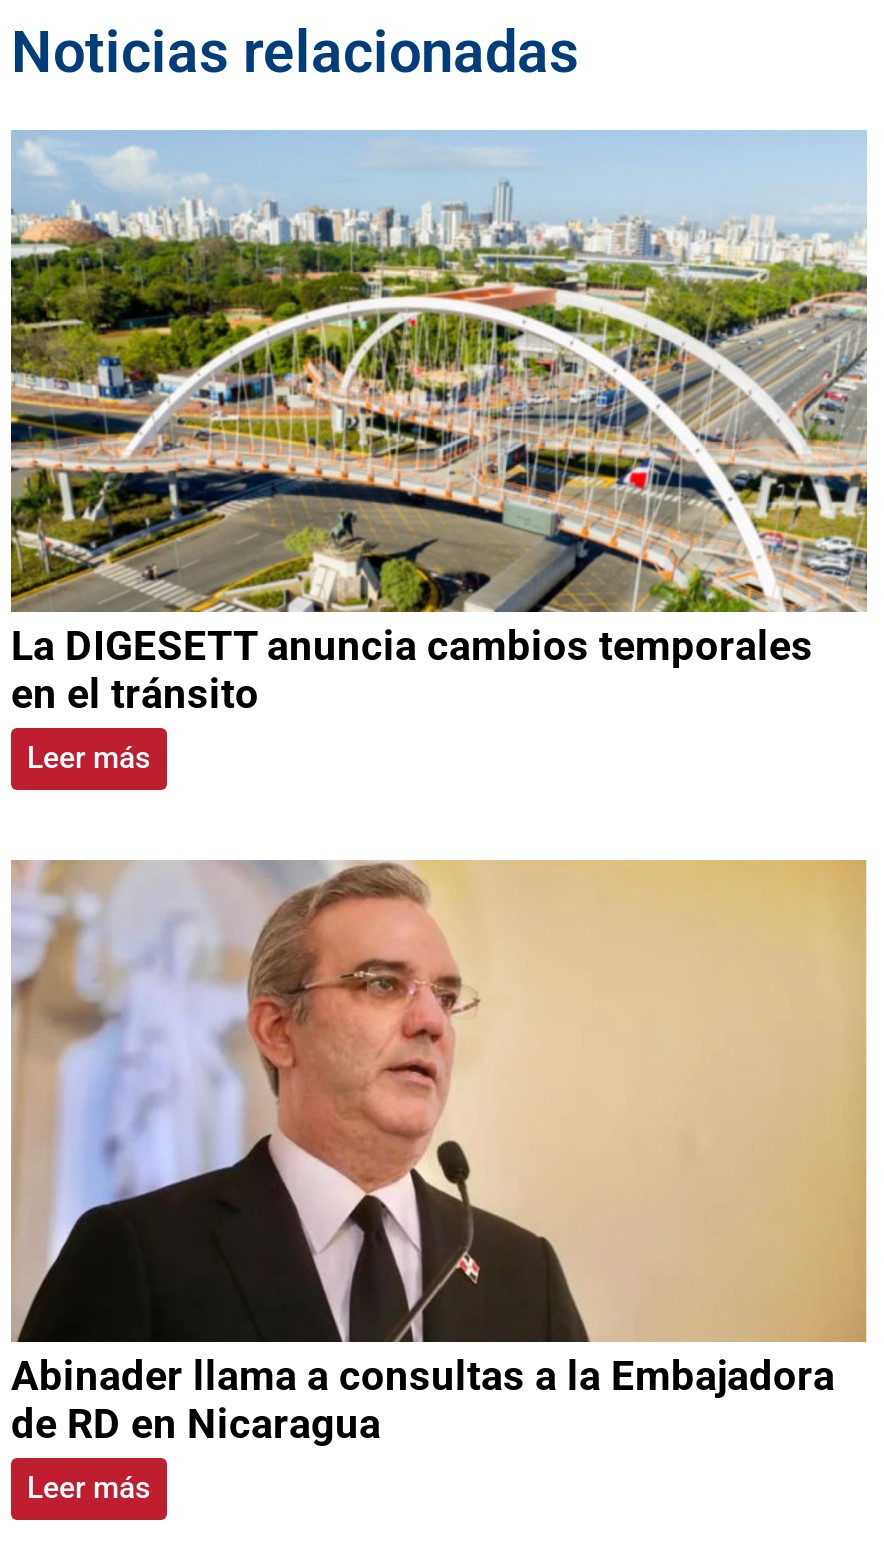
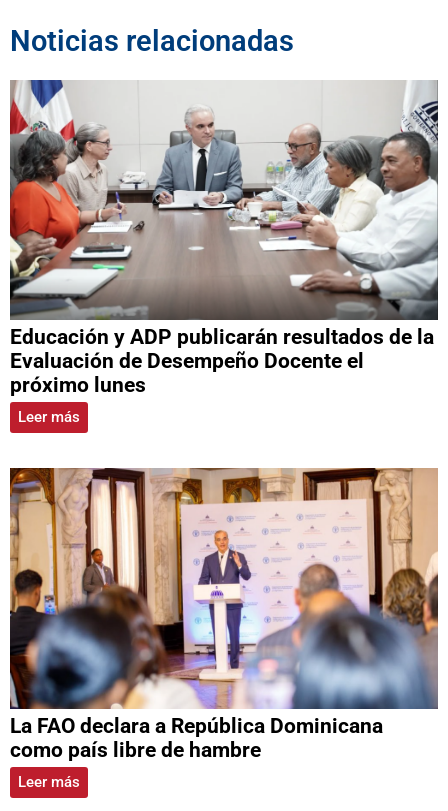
[9,129,869,718] [image] | La DIGESETT anuncia cambios temporales | en el tránsito -> [9,80,439,397] [image] | Educación y ADP publicarán resultados de la | Evaluación de Desempeño Docente el | próximo lunes
[11,859,867,1447] [image] | Abinader llama a consultas a la Embajadora | de RD en Nicaragua -> [9,467,439,762] [image] | La FAO declara a República Dominicana | como país libre de hambre

